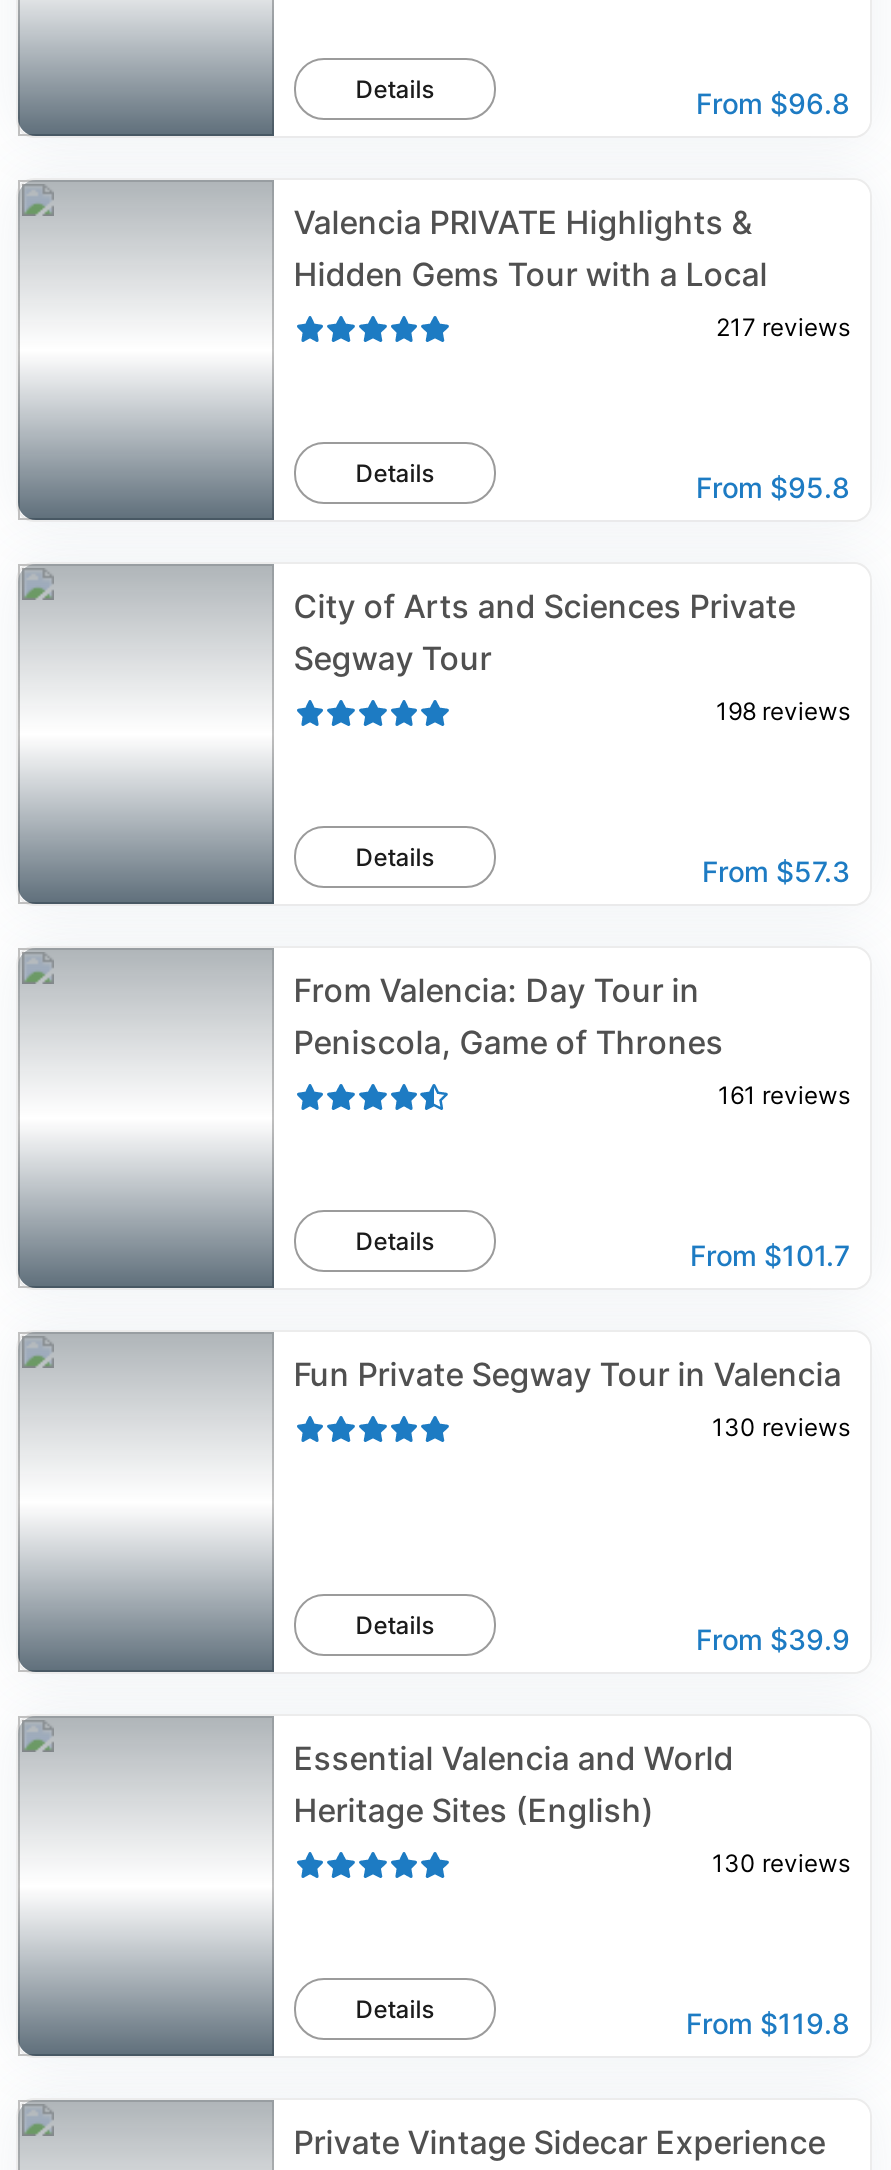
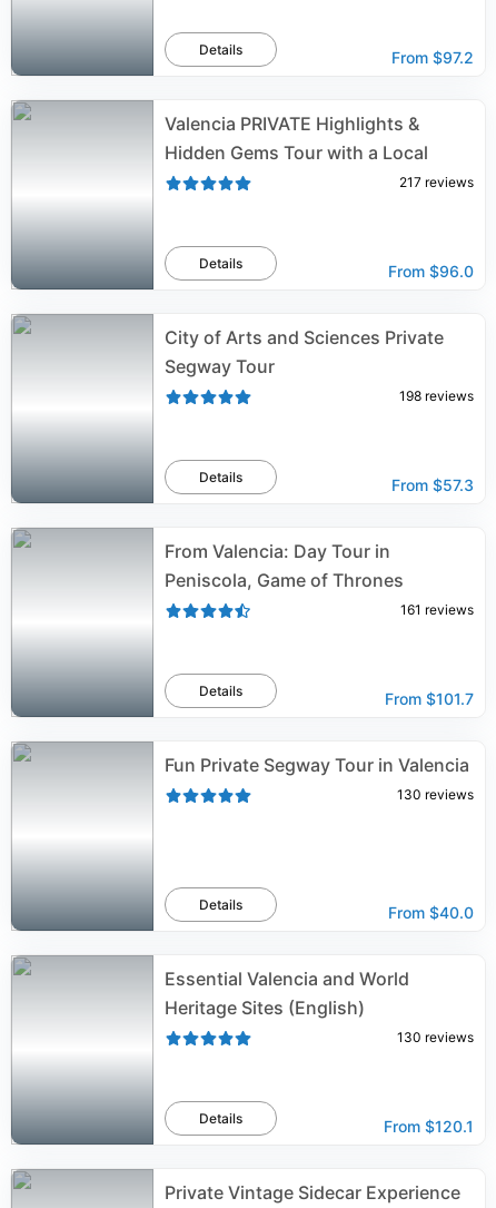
[696,86,850,120] From $96.8 -> [391,48,474,67] From $97.2
[696,470,850,504] From $95.8 -> [388,262,474,281] From $96.0
[696,1622,850,1656] From $39.9 -> [388,903,474,922] From $40.0
[686,2006,850,2040] From $119.8 -> [384,1117,474,1136] From $120.1

